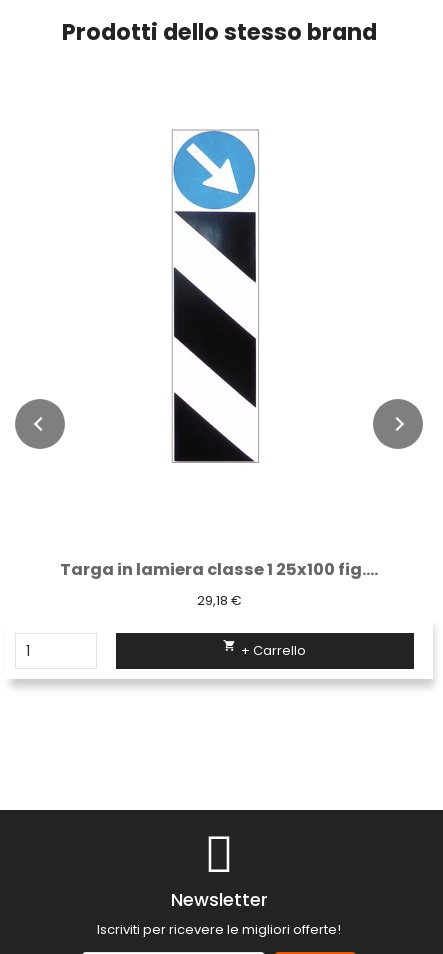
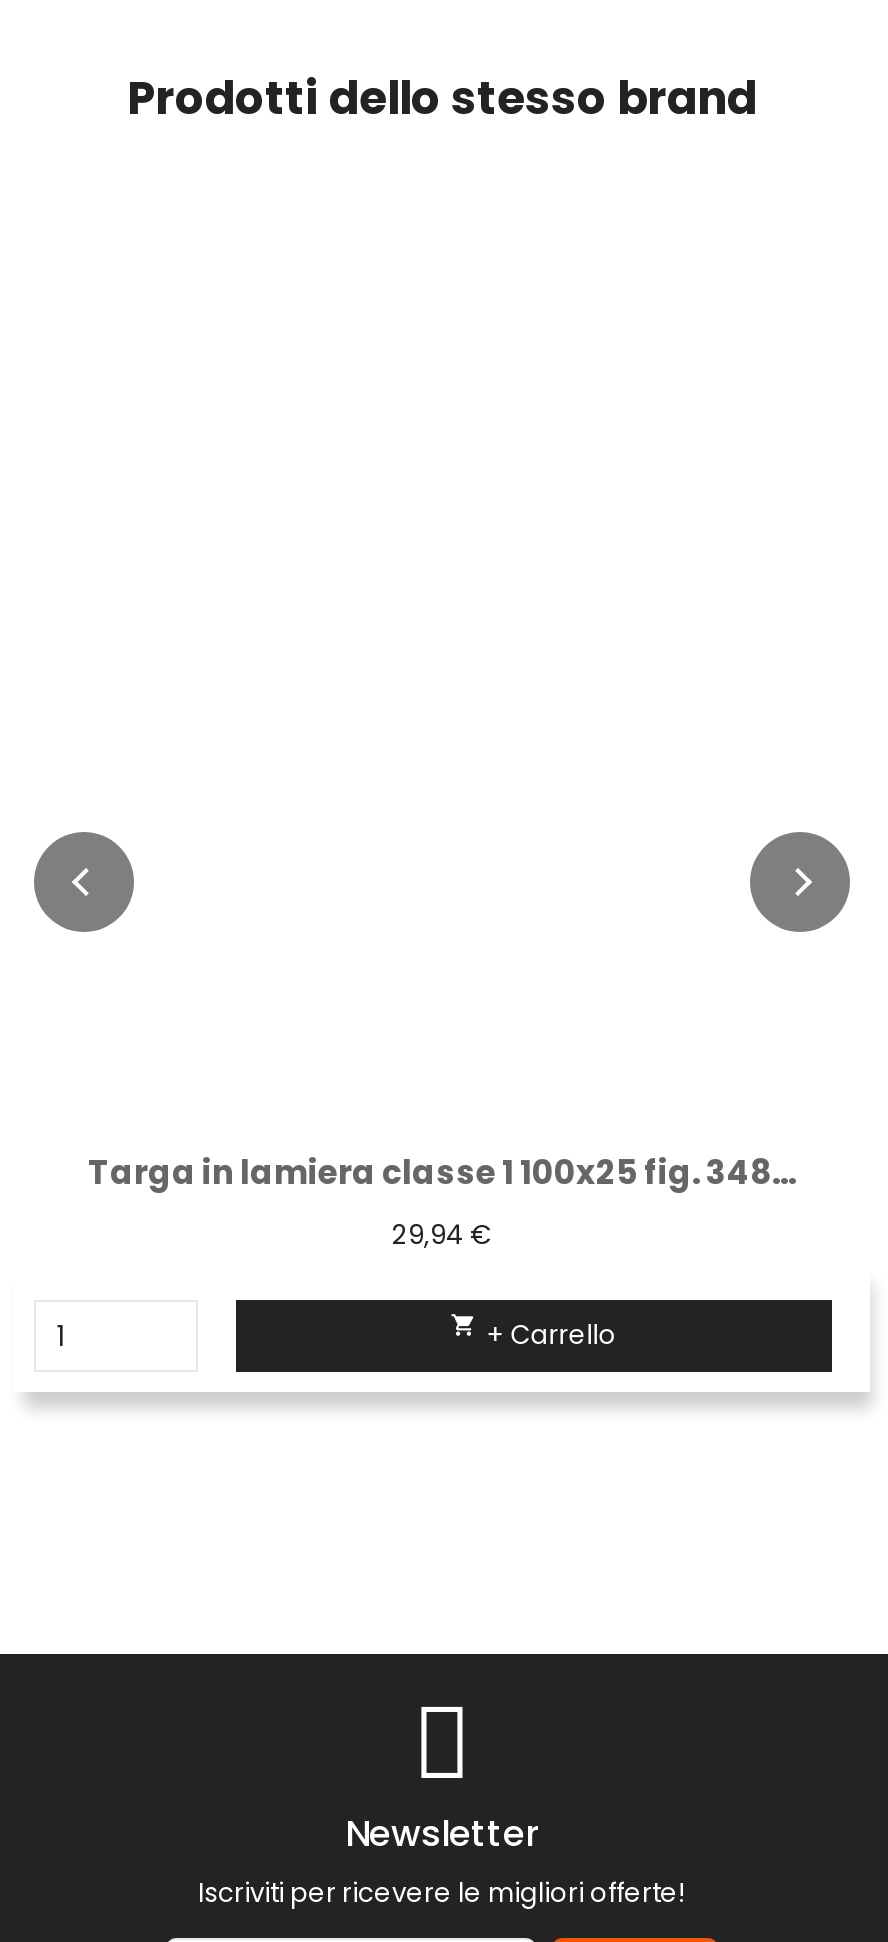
[171,129,259,464] [image] -> none
[60,558,378,581] Targa in lamiera classe 1 25x100 fig.... -> [88,1150,796,1196] Targa in lamiera classe 1 100x25 fig. 348...
[196,591,241,610] 29,18 € -> [392,1216,492,1254] 29,94 €

